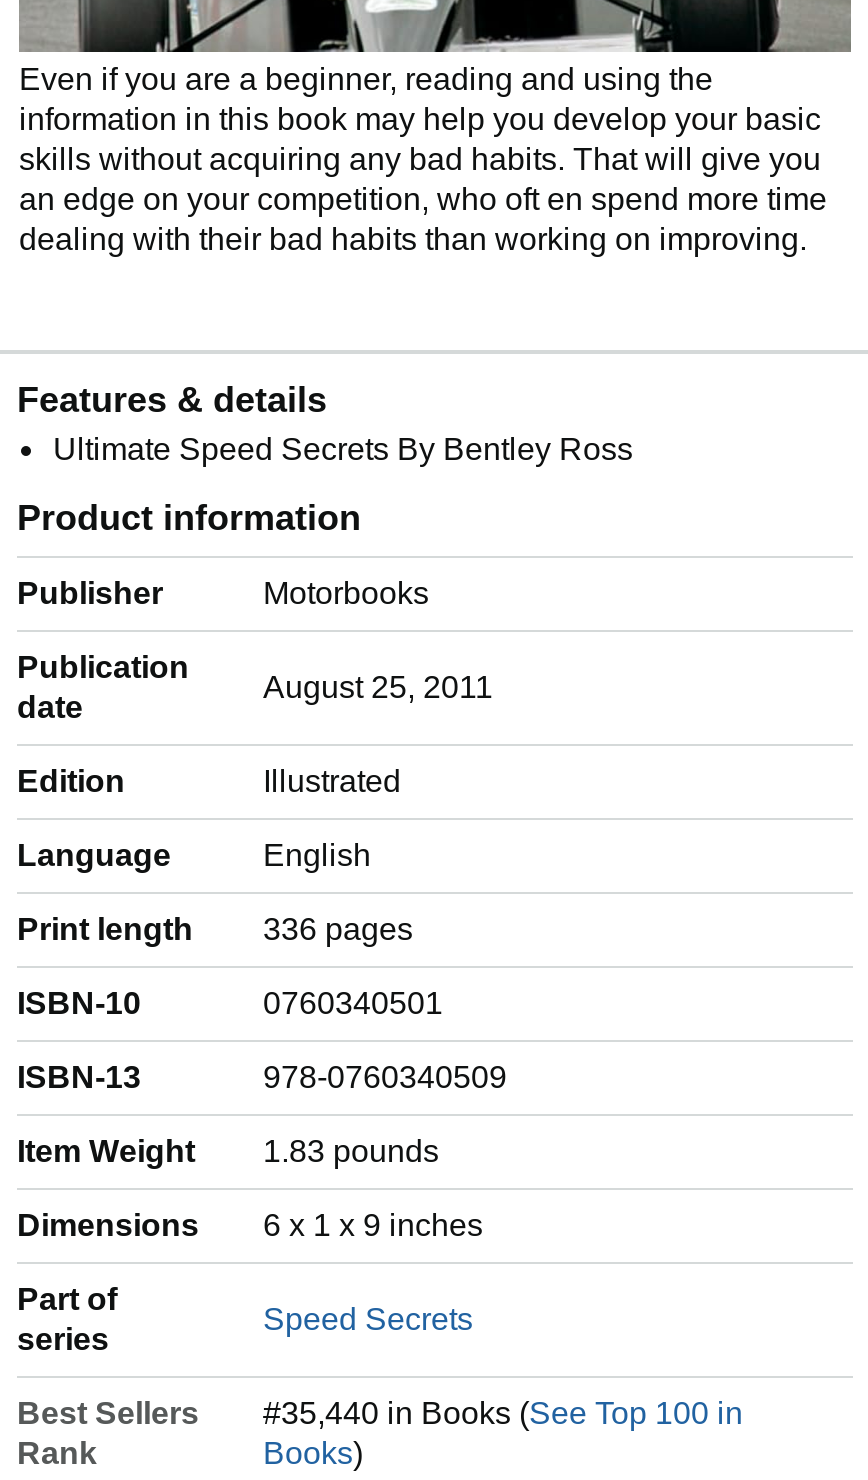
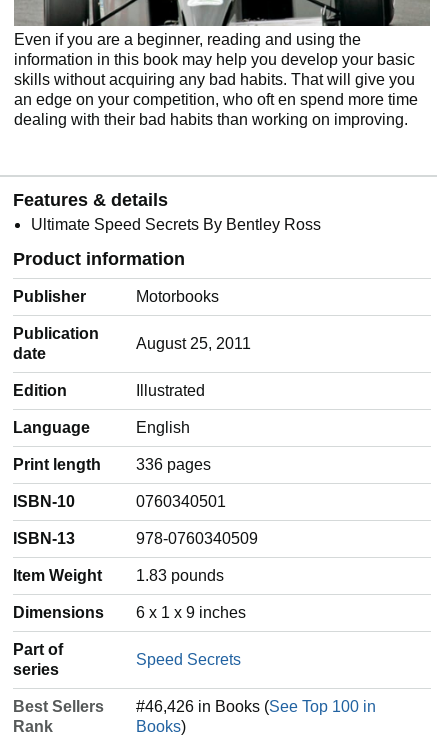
[263,1395,743,1429] #35,440 in Books (See Top 100 in -> [136,697,376,714] #46,426 in Books (See Top 100 in

